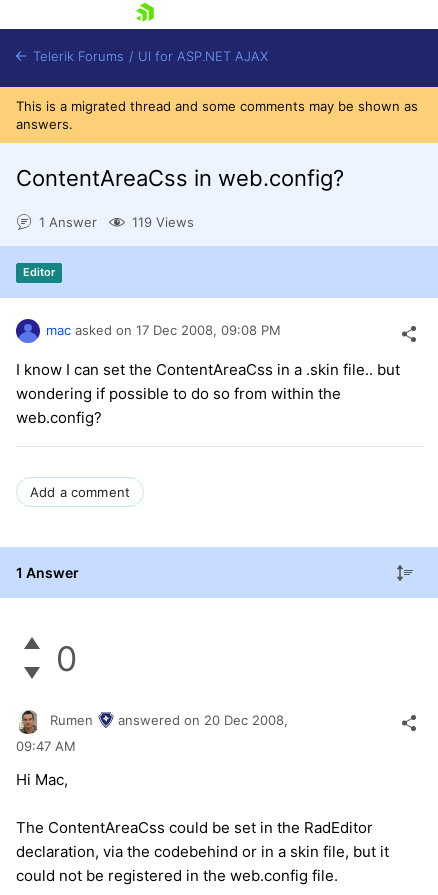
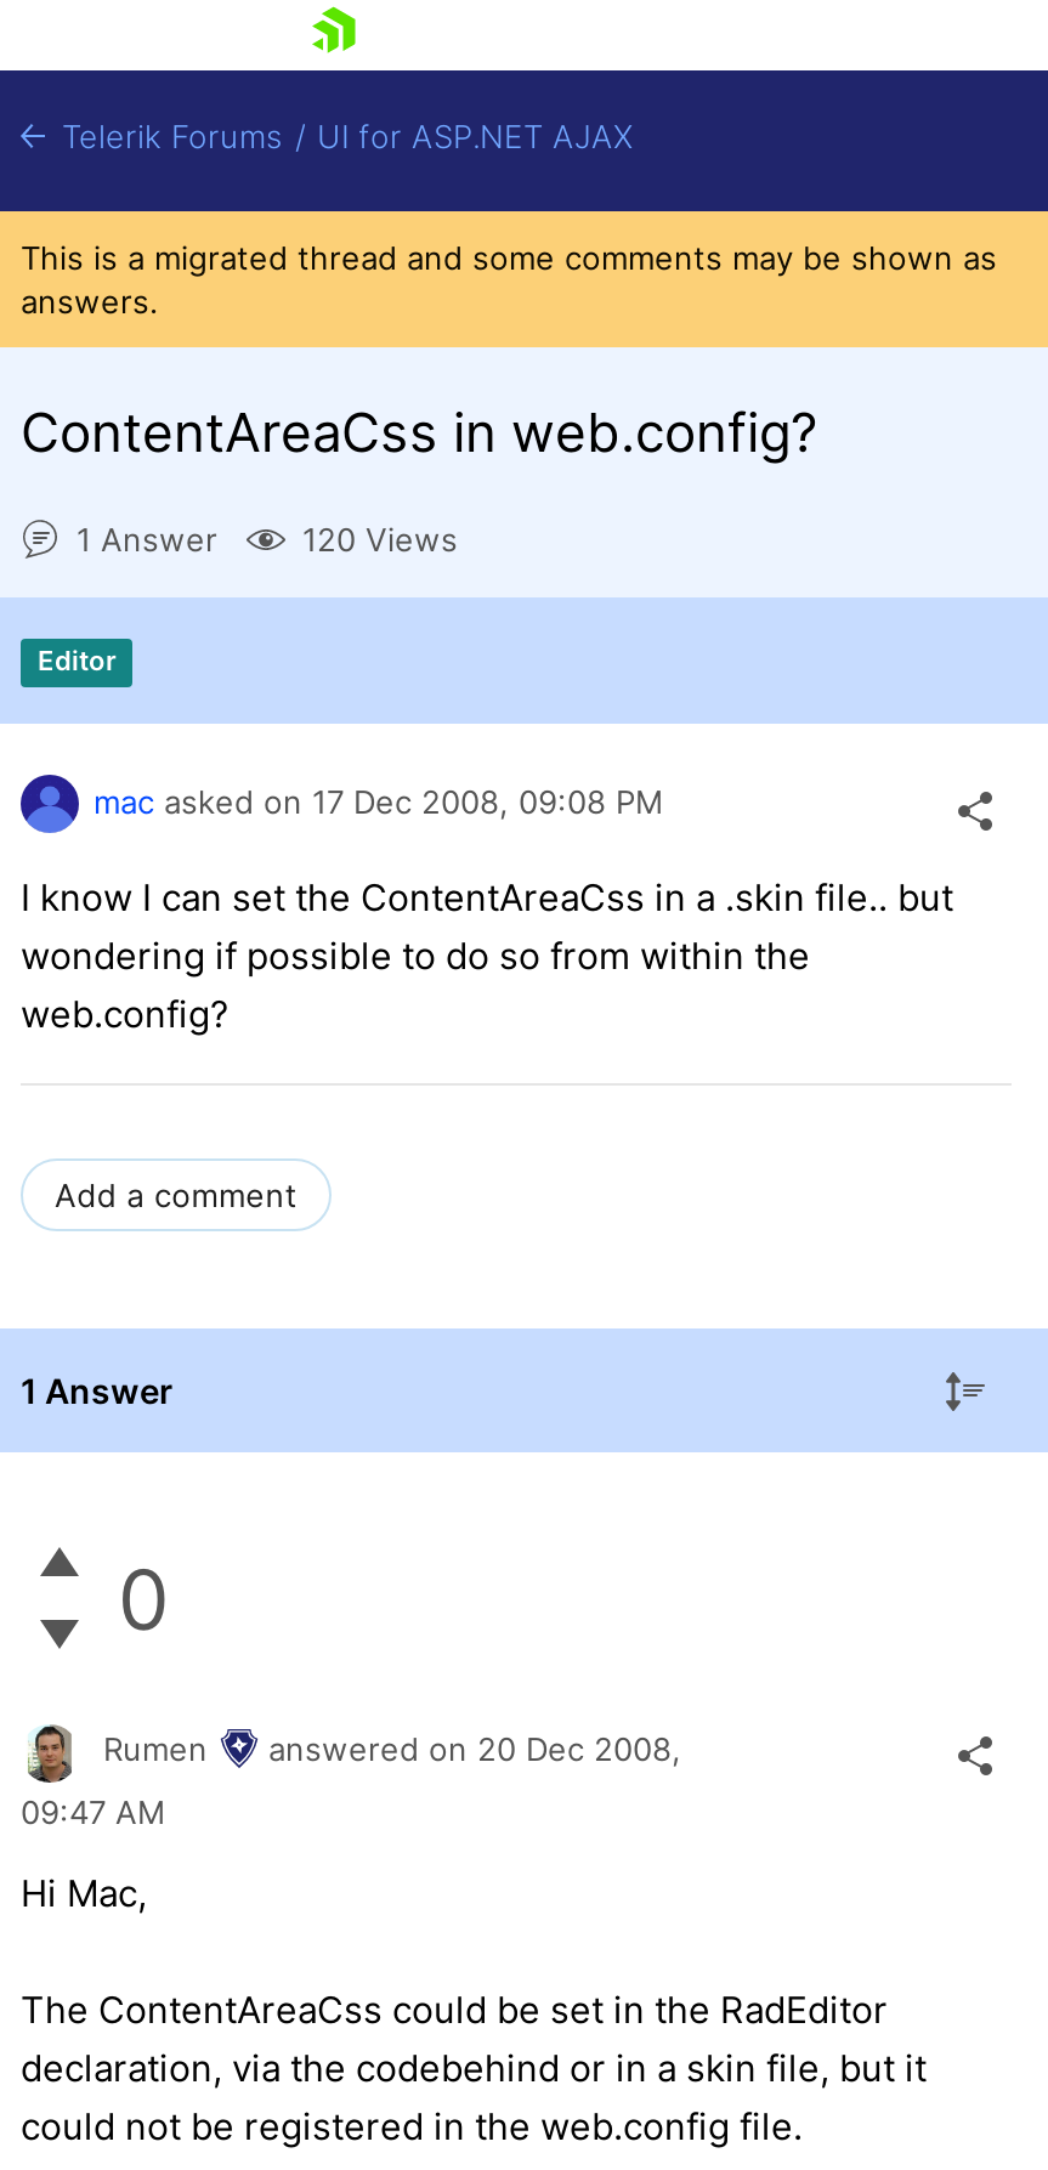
[132,214,194,230] 119 Views -> [302,521,458,560] 120 Views

